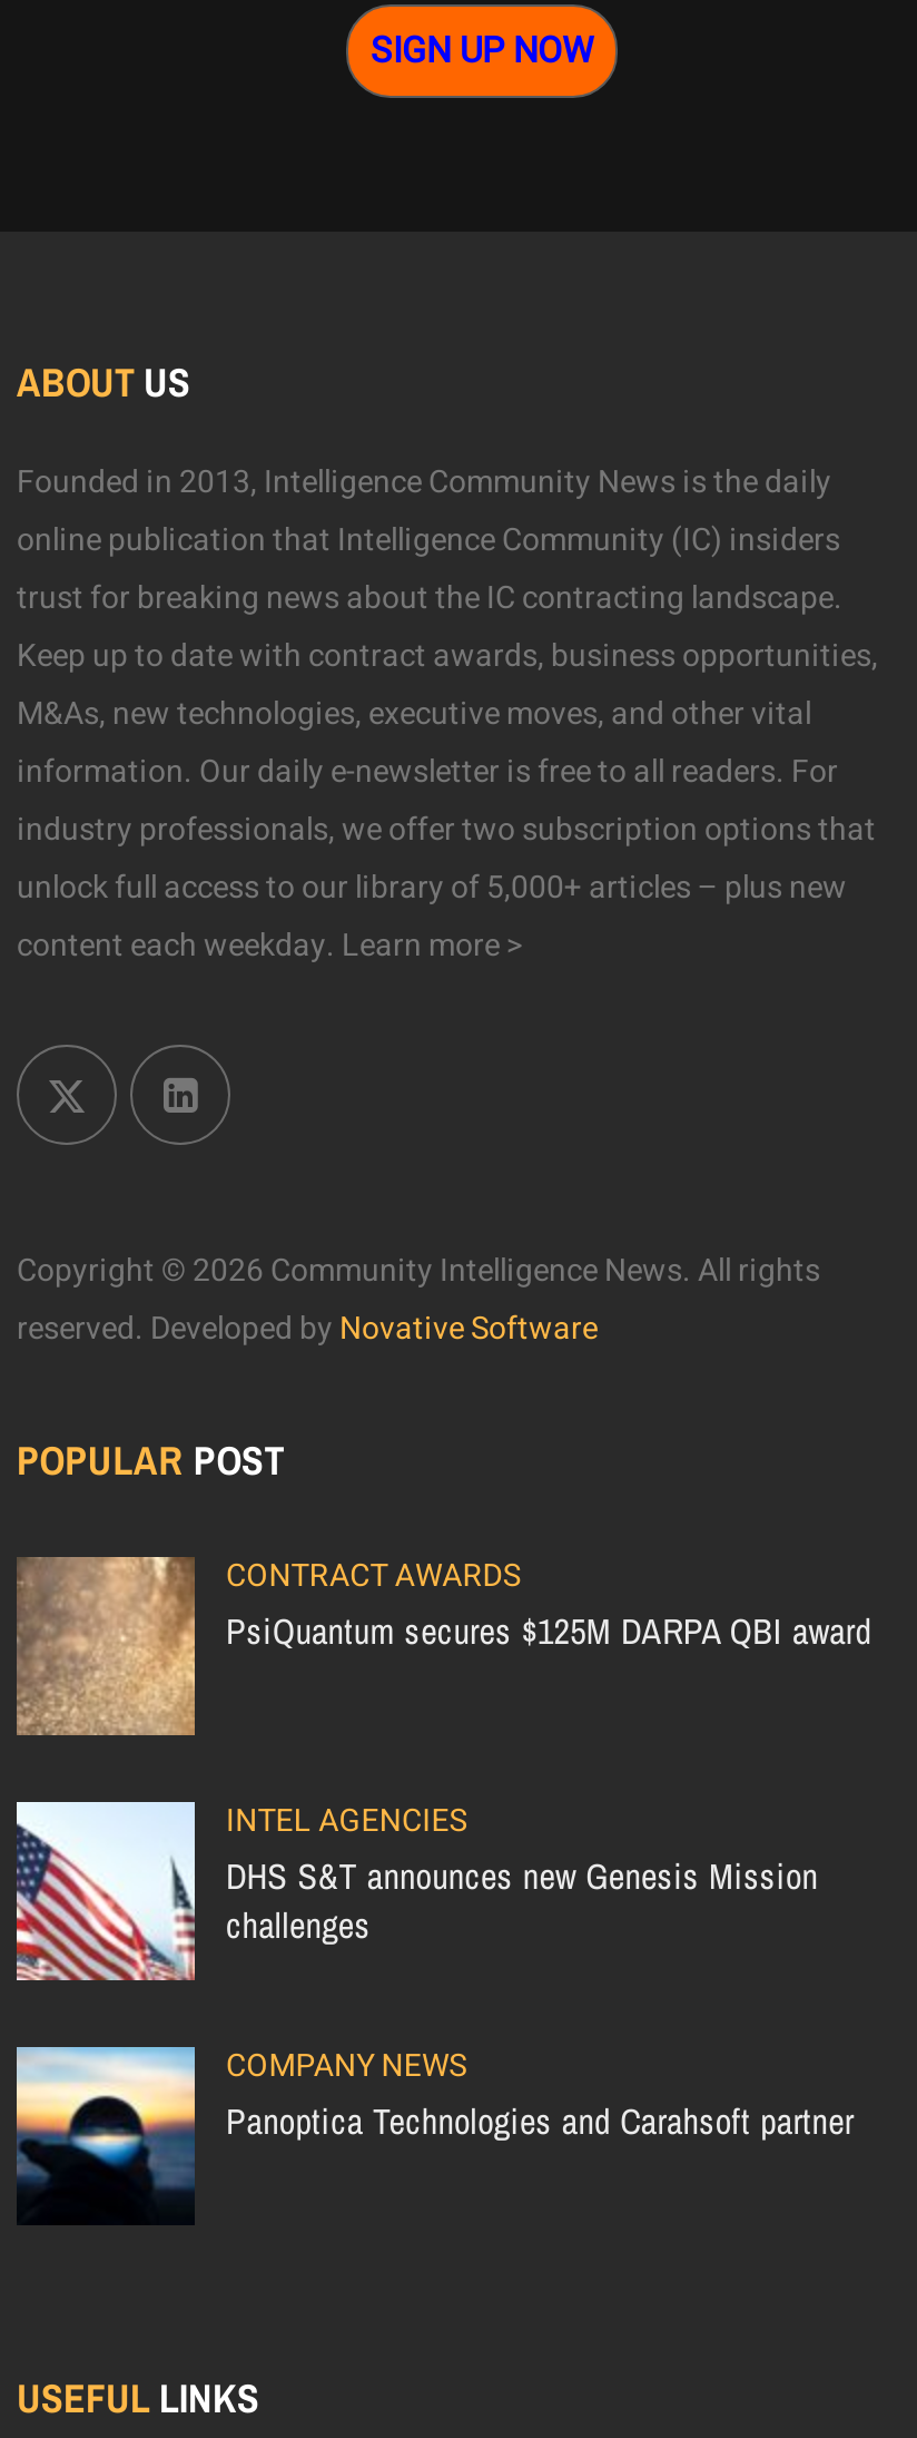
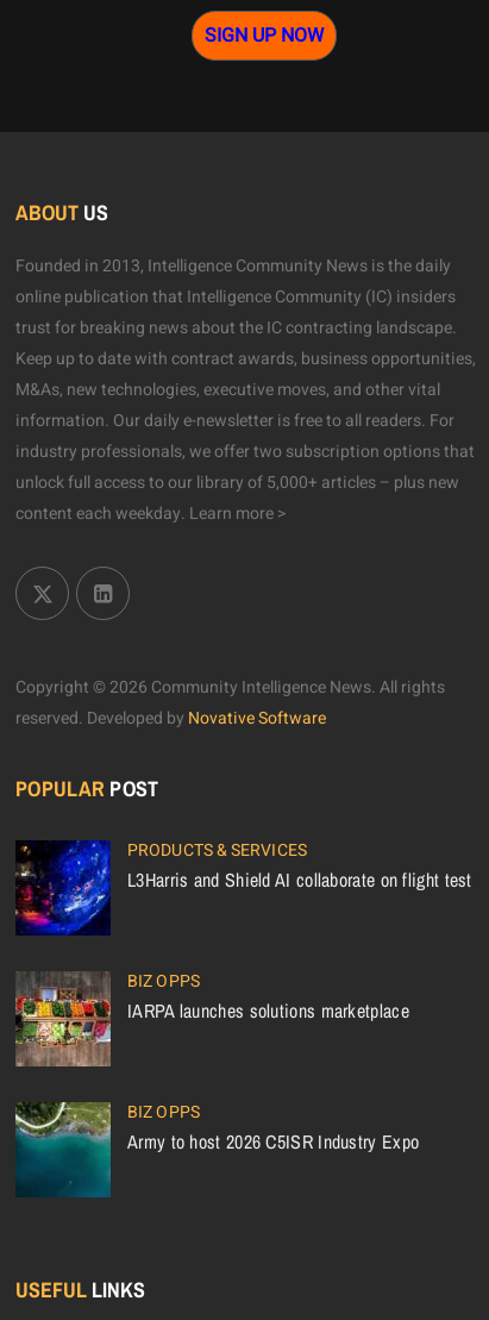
[14,1553,871,1737] [image] | CONTRACT AWARDS | PsiQuantum secures $125M DARPA QBI award -> [15,838,472,937] [image] | PRODUCTS & SERVICES | L3Harris and Shield AI collaborate on flight test
[14,1798,818,1980] [image] | INTEL AGENCIES | DHS S&T announces new Genesis Mission | challenges -> [14,969,409,1066] [image] | BIZ OPPS | IARPA launches solutions marketplace
[14,2044,854,2225] [image] | COMPANY NEWS | Panoptica Technologies and Carahsoft partner -> [14,1100,419,1199] [image] | BIZ OPPS | Army to host 2026 C5ISR Industry Expo

